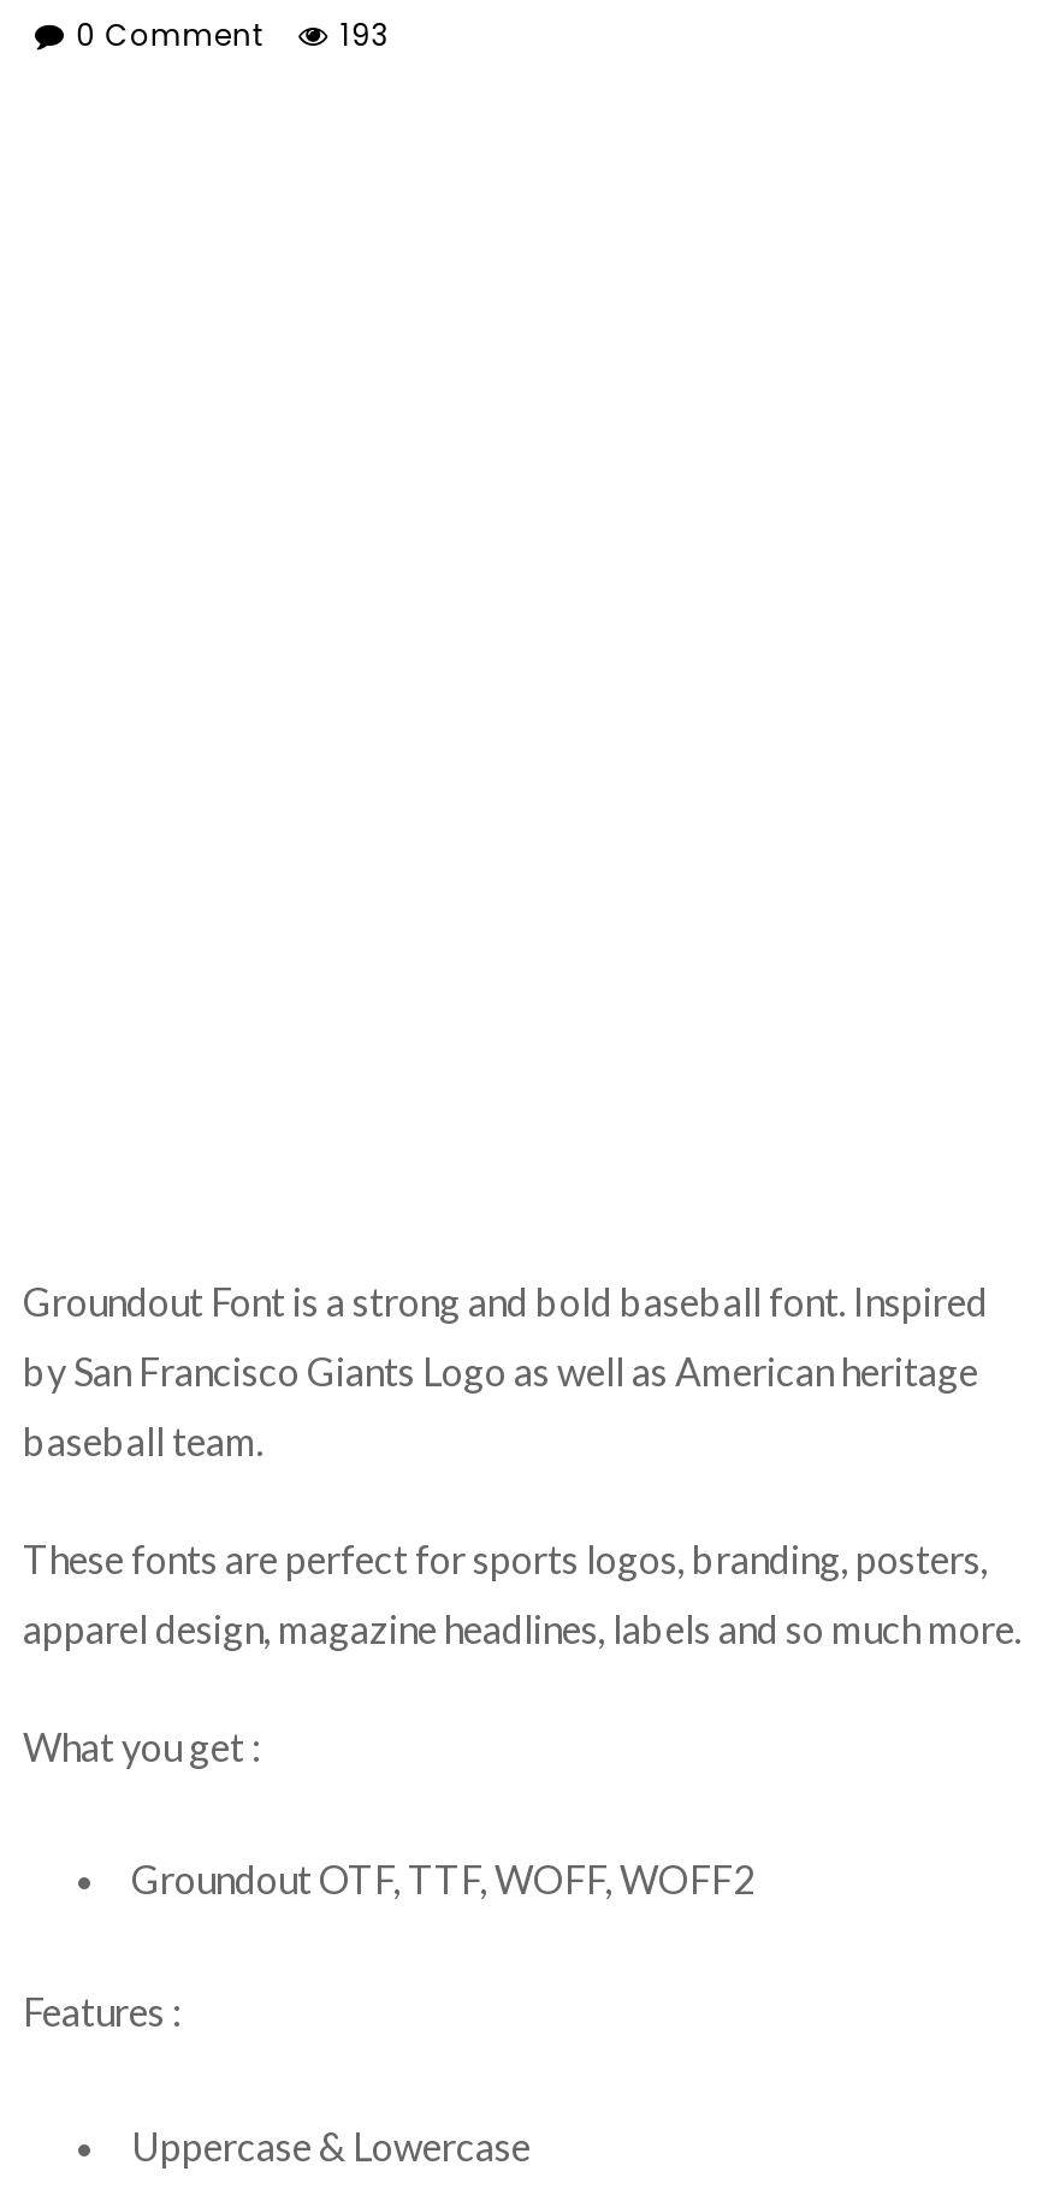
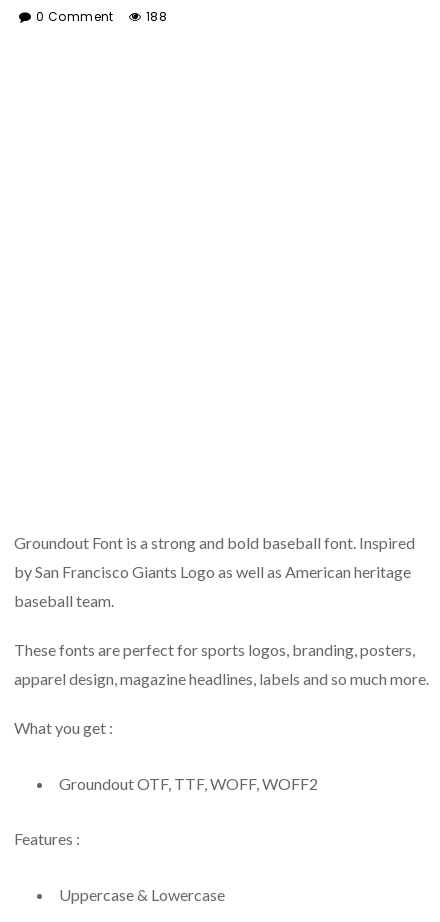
[77,13,389,54] 0 Comment 193 -> [36,8,167,25] 0 Comment 188

